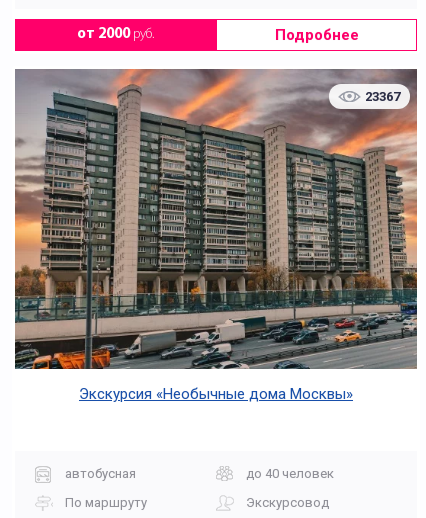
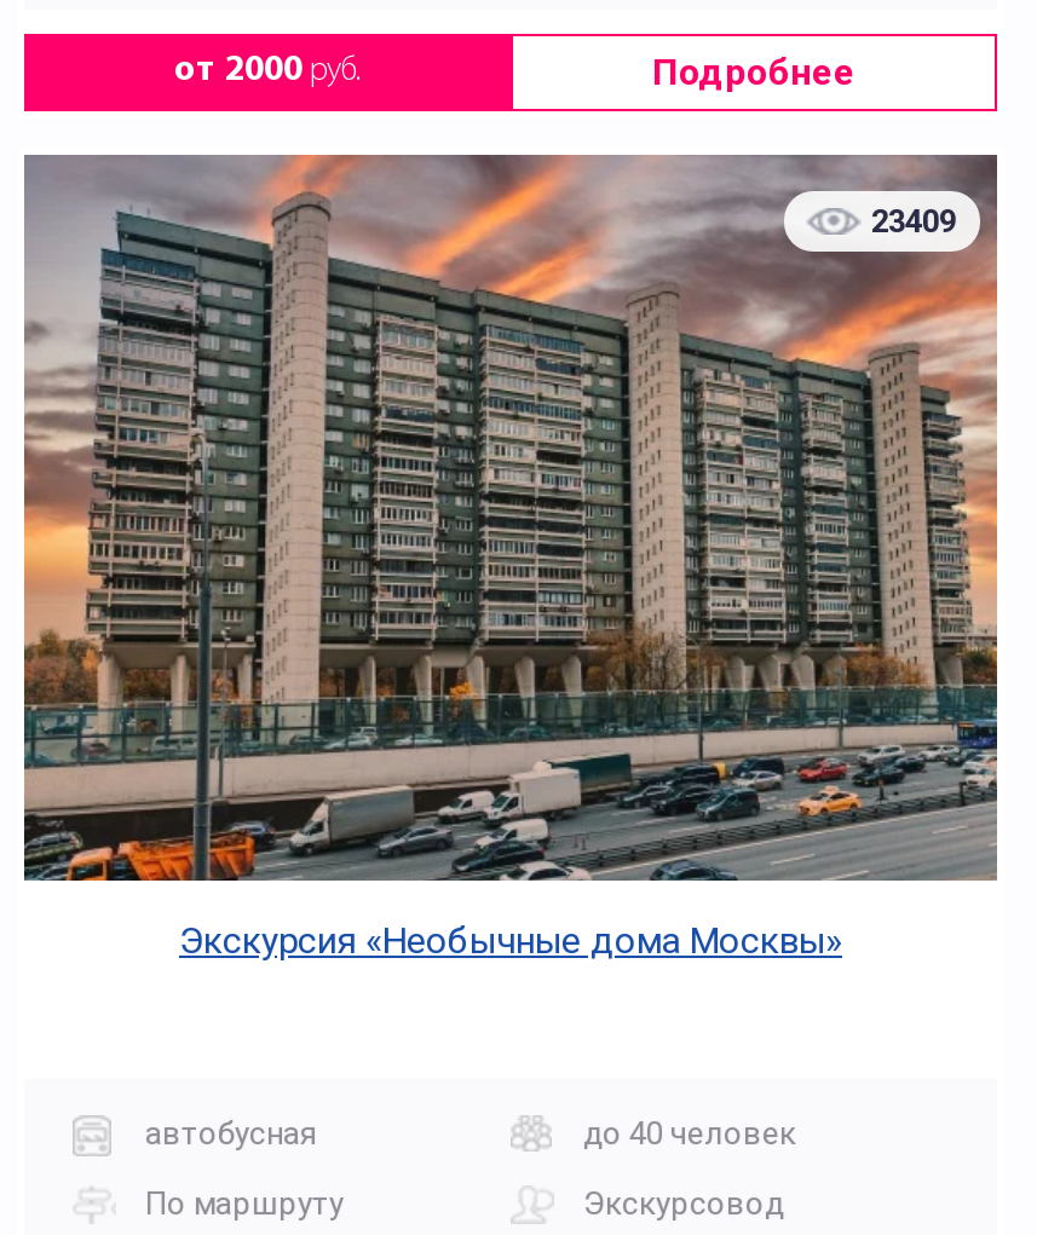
[365,89,400,104] 23367 -> [871,203,956,240] 23409

